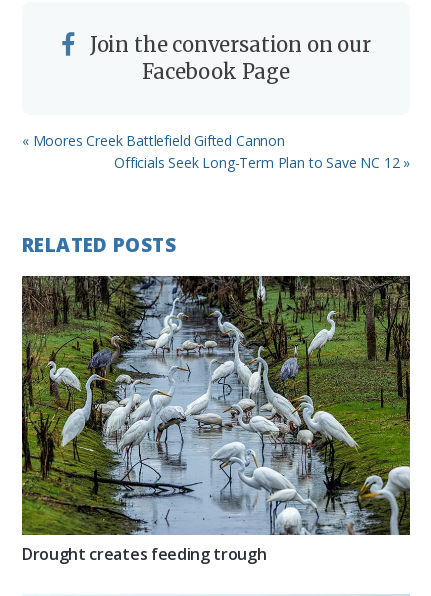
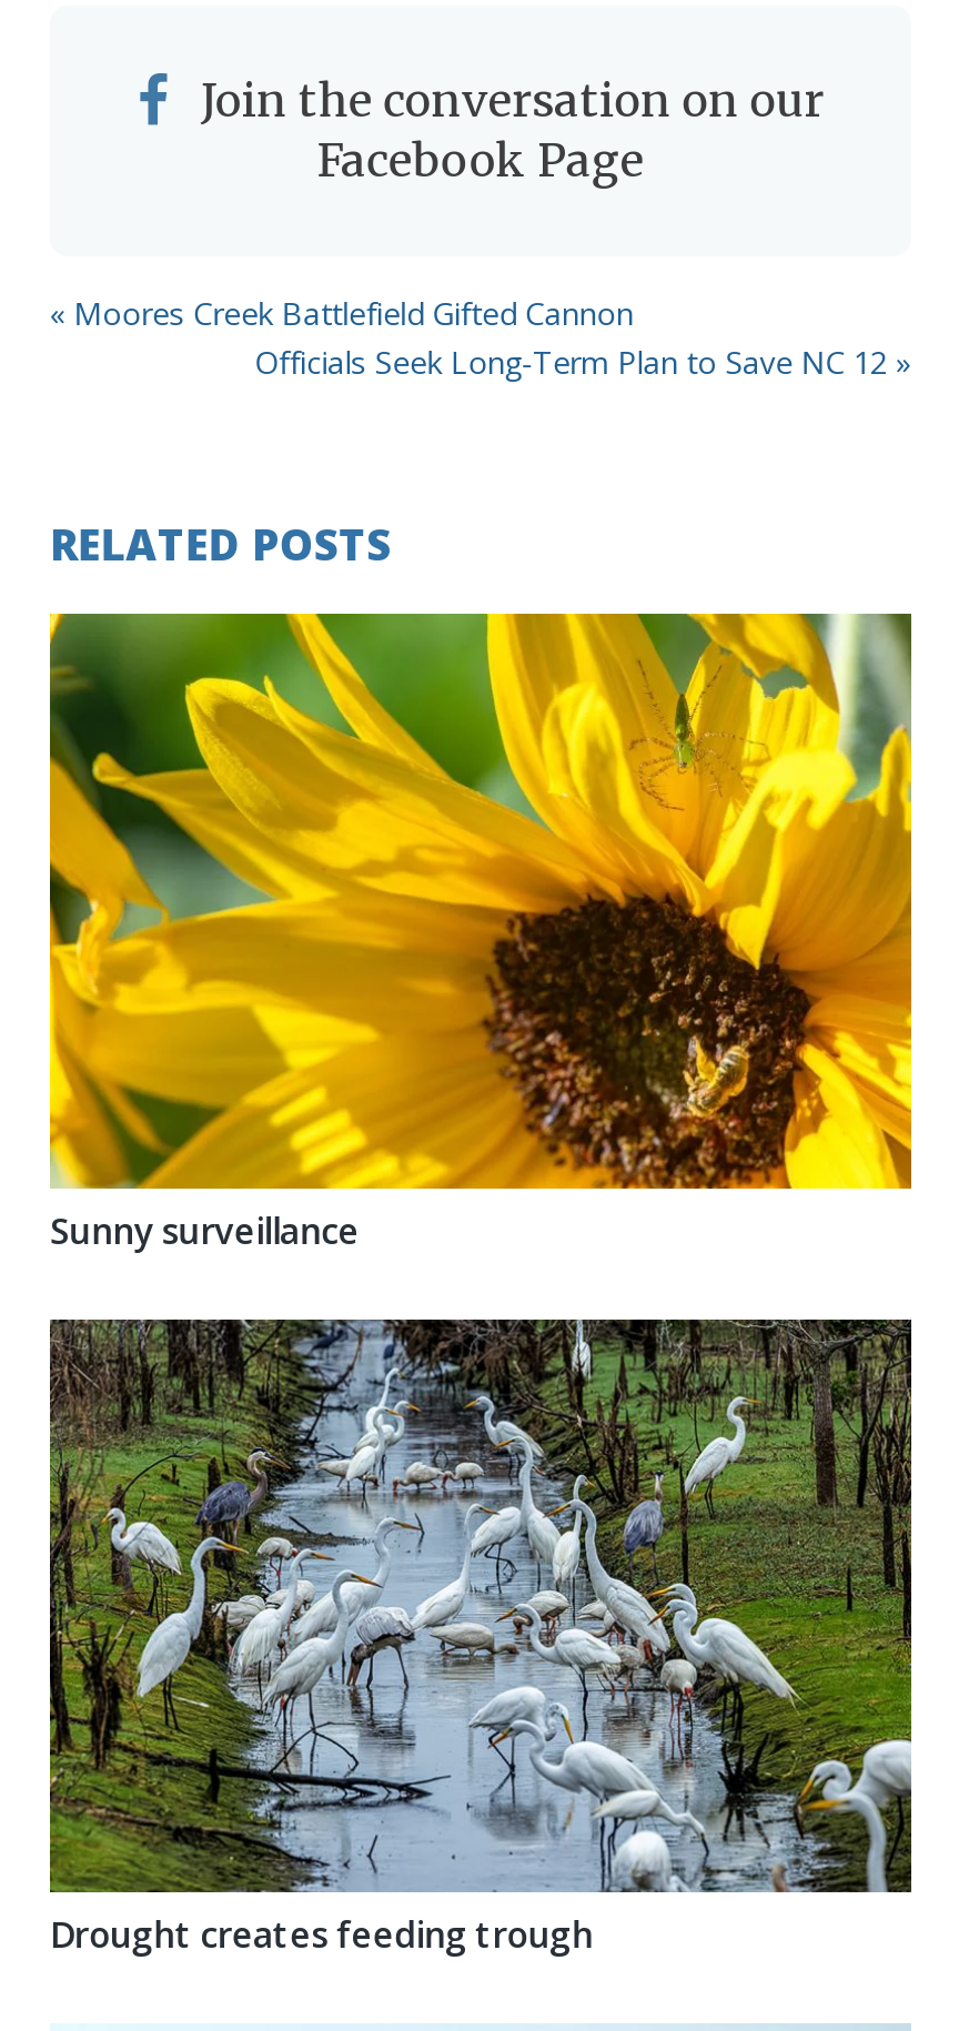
none -> [48,610,914,1254] [image] | Sunny surveillance

